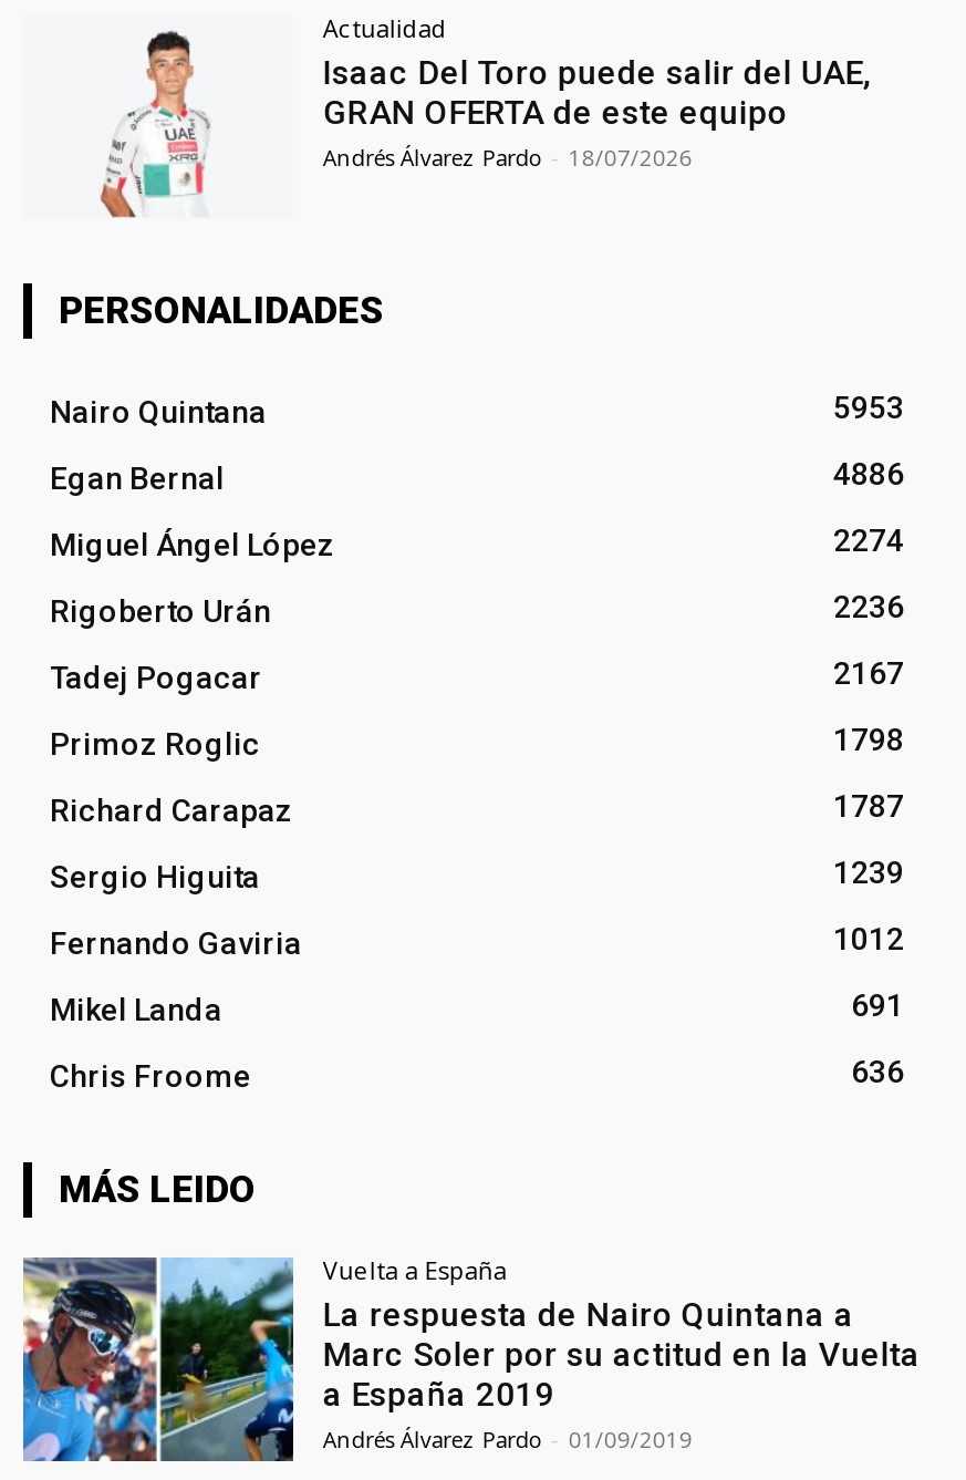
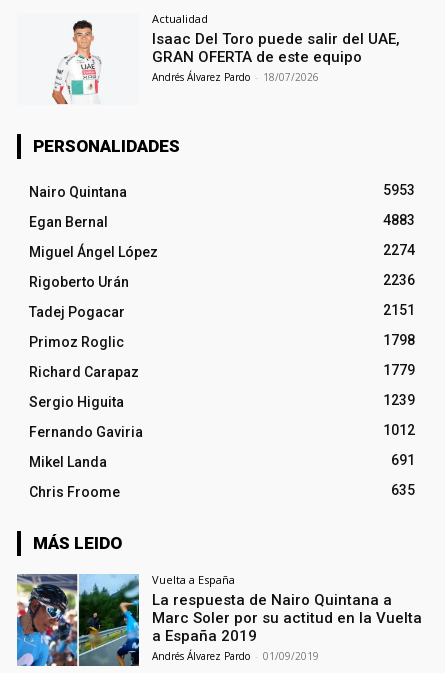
[833,457,904,492] 4886 -> [383,212,415,228] 4883
[833,656,904,691] 2167 -> [383,302,415,318] 2151
[833,789,904,824] 1787 -> [383,362,415,378] 1779
[851,1054,904,1090] 636 -> [391,482,415,498] 635

